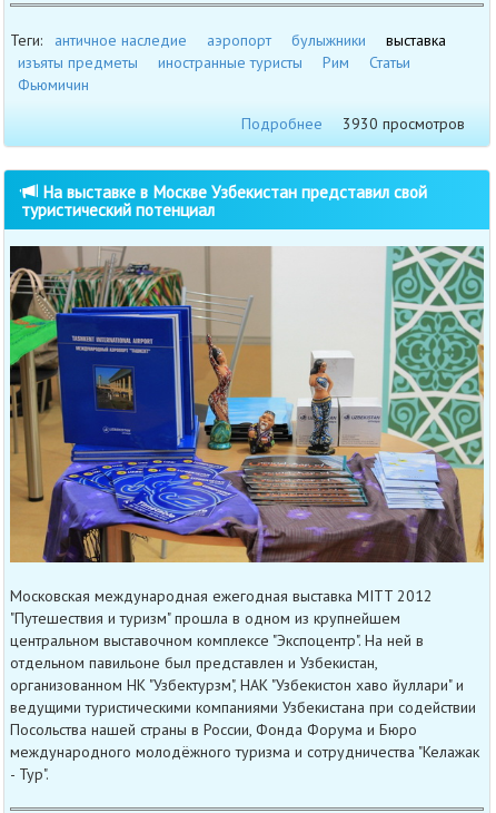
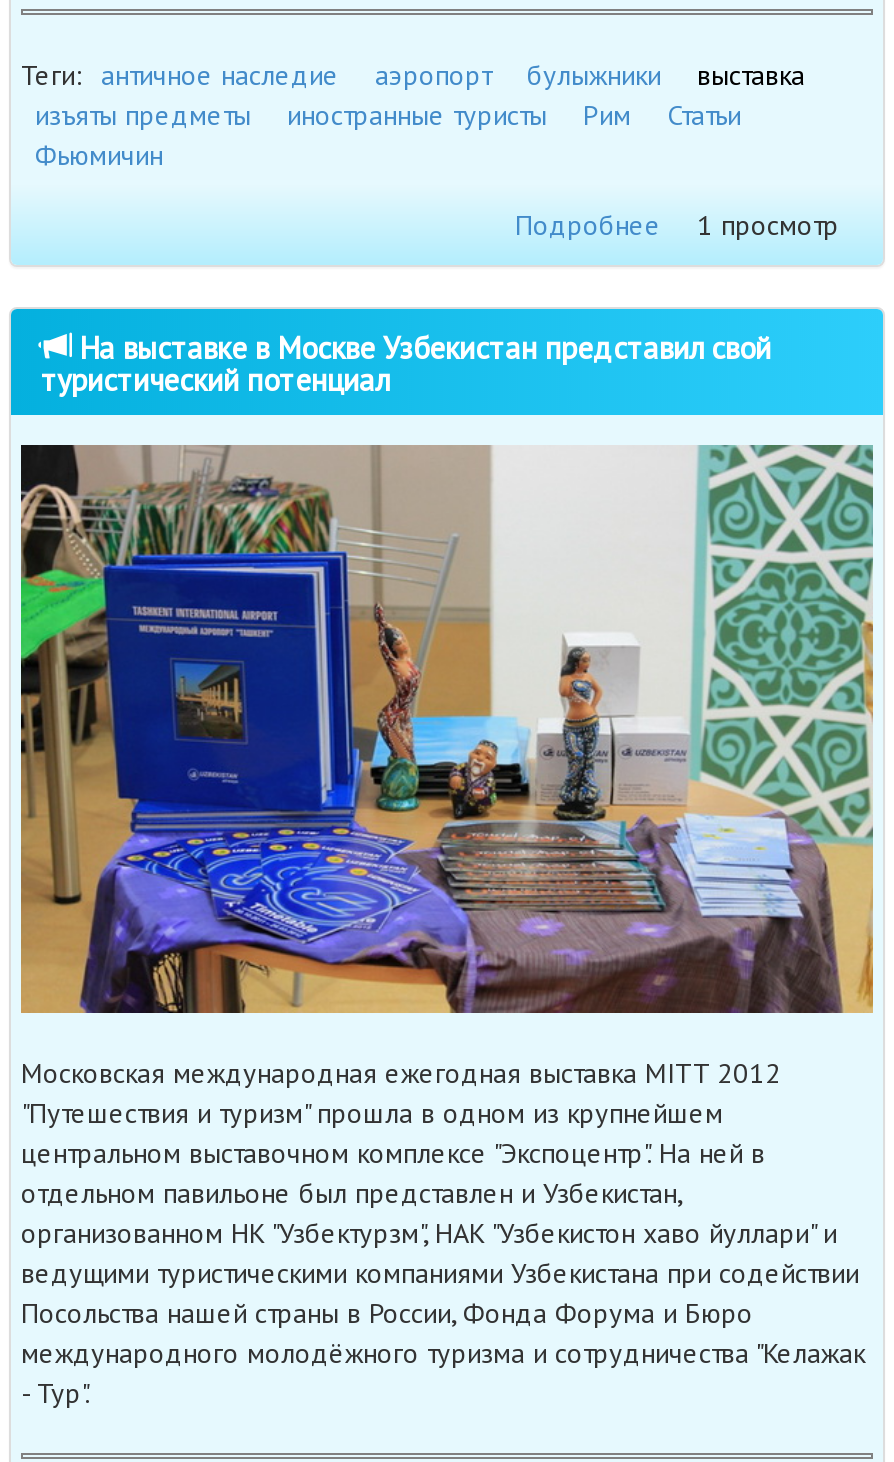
[241,114,465,134] Подробнее 3930 просмотров -> [515,207,839,243] Подробнее 1 просмотр

